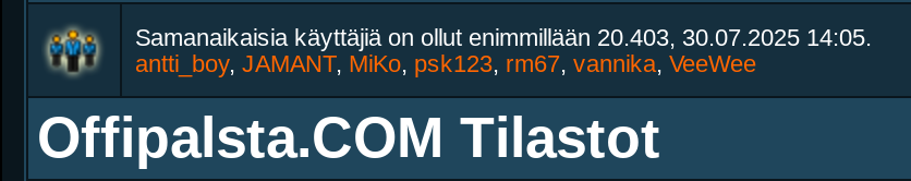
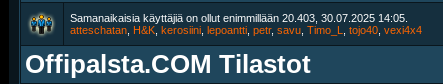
[135,50,756,76] antti_boy, JAMANT, MiKo, psk123, rm67, vannika, VeeWee -> [70,24,422,36] atteschatan, H&K, kerosiini, lepoantti, petr, savu, Timo_L, tojo40, vexi4x4

